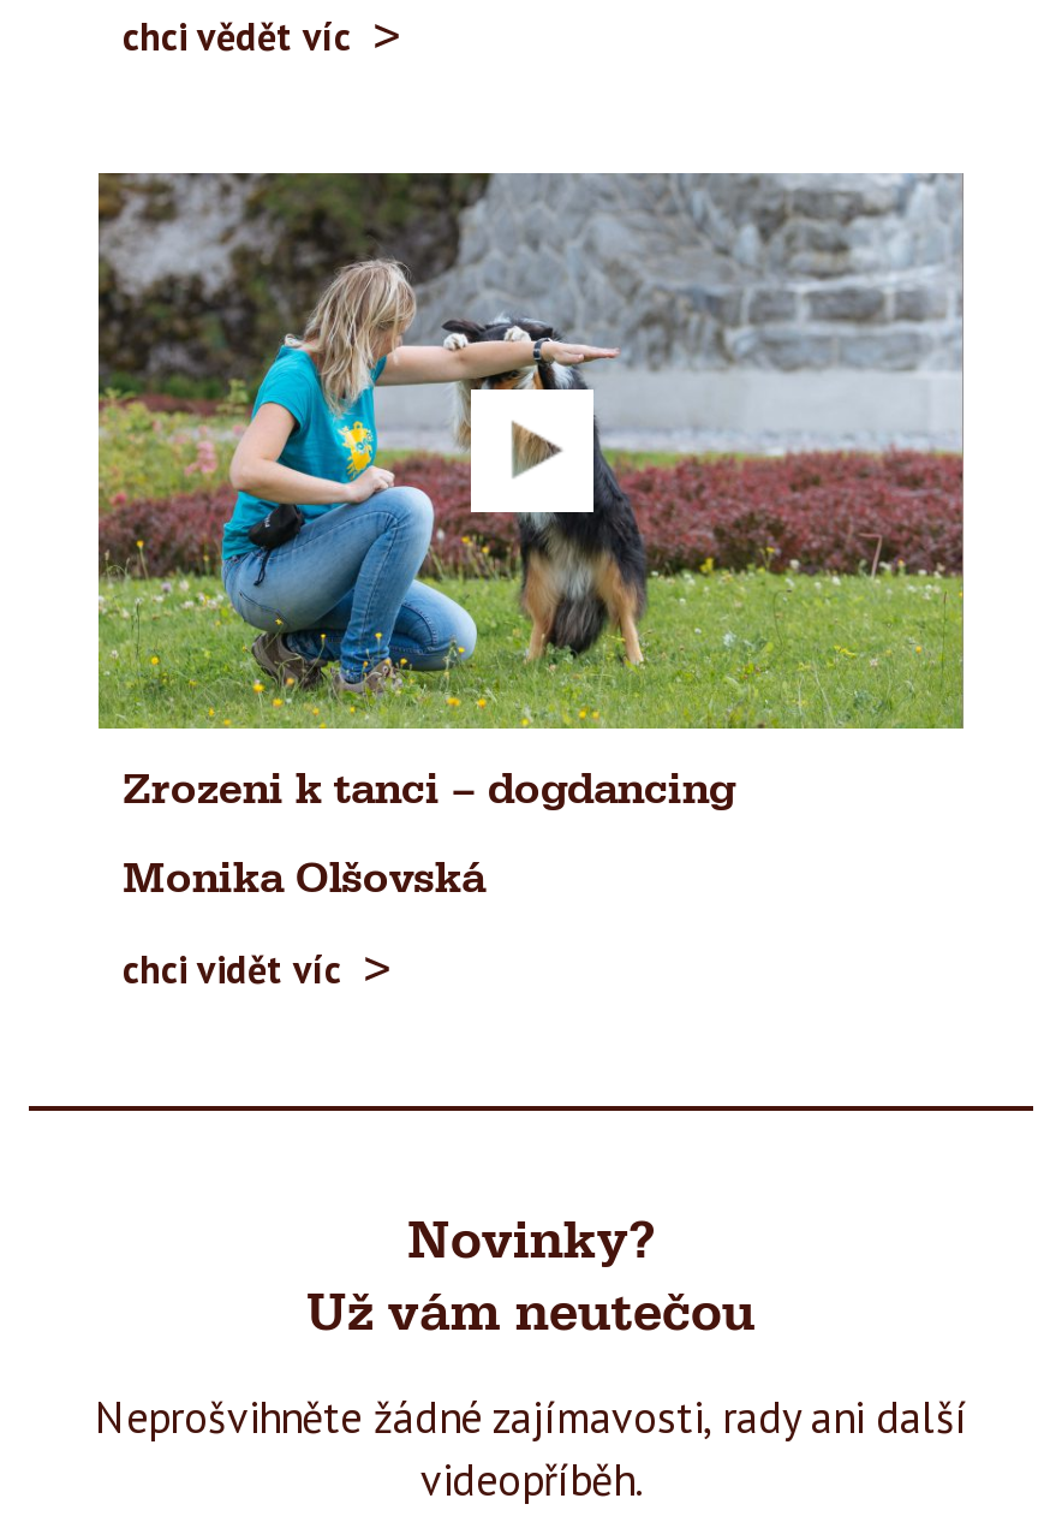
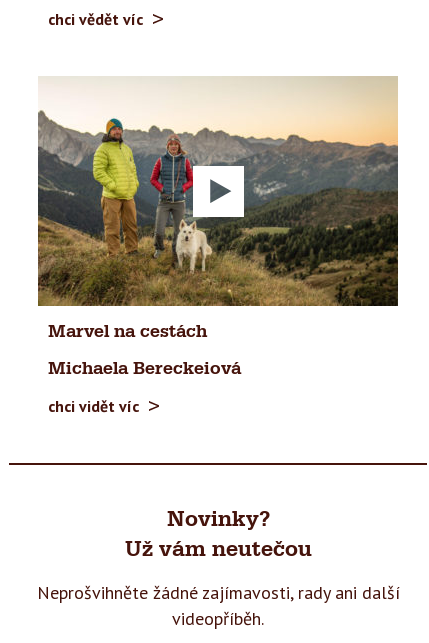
[96,170,966,812] [image] | Zrozeni k tanci – dogdancing -> [37,76,399,341] [image] | Marvel na cestách
[123,858,485,901] Monika Olšovská -> [48,360,241,378] Michaela Bereckeiová

